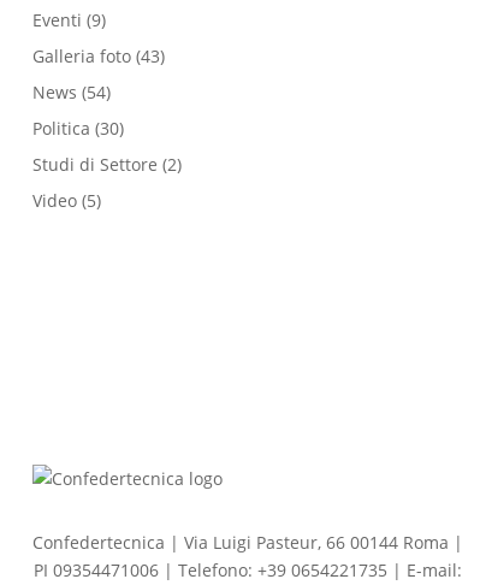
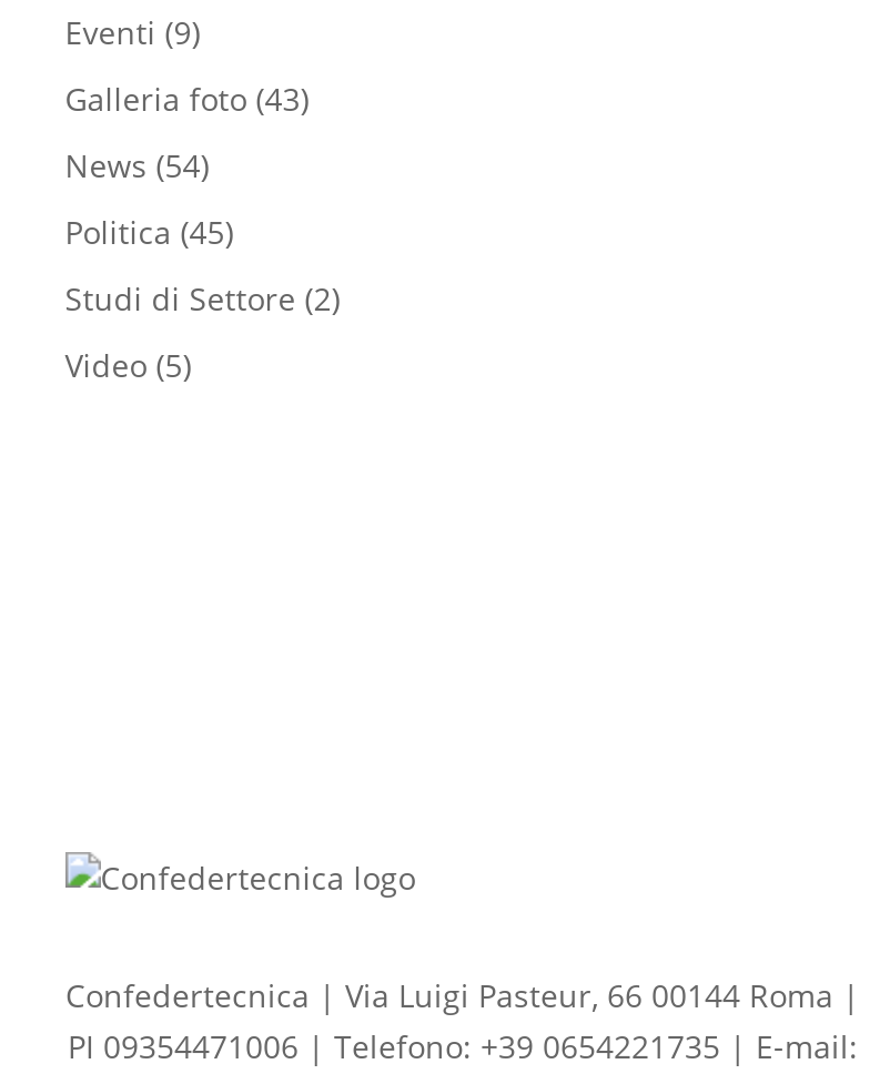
[32,117,124,140] Politica (30) -> [65,211,234,253] Politica (45)

